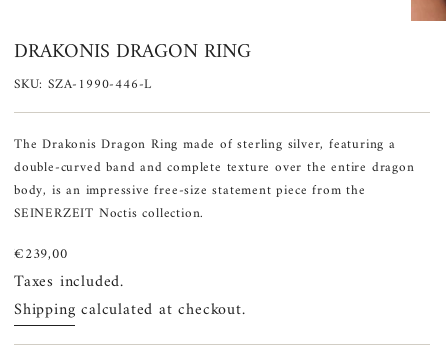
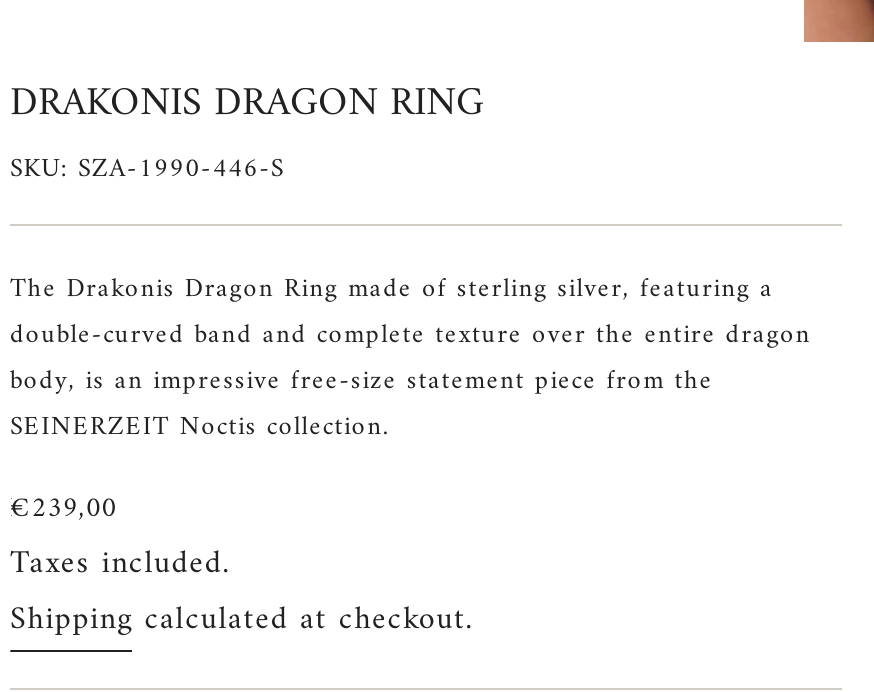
[14,73,152,96] SKU: SZA-1990-446-L -> [10,146,284,192] SKU: SZA-1990-446-S

